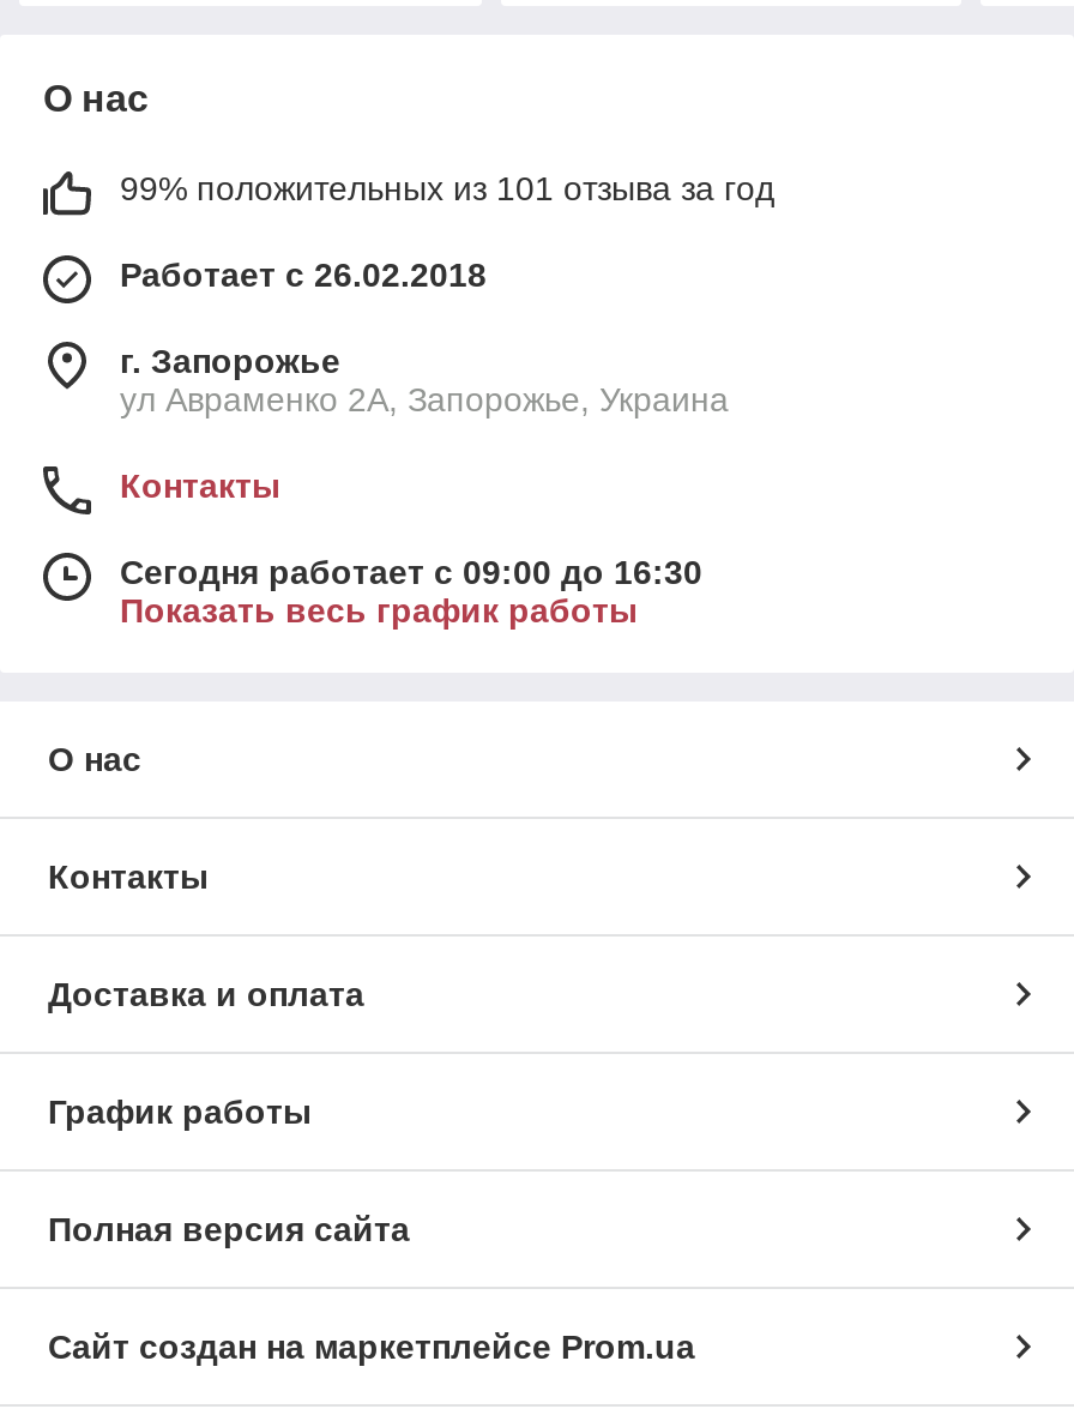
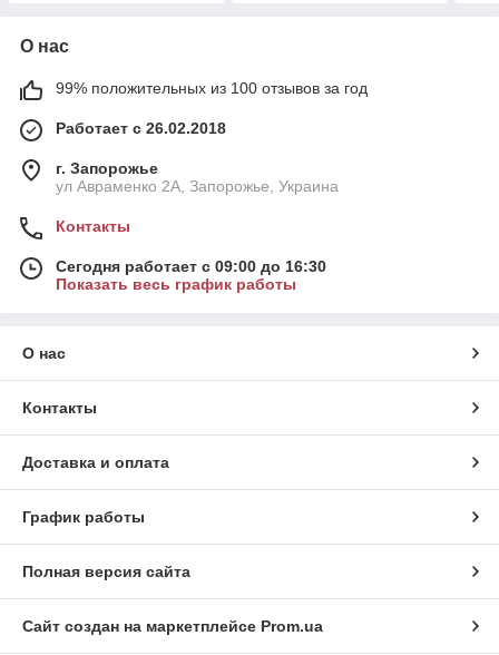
[120,169,774,207] 99% положительных из 101 отзыва за год -> [56,79,368,97] 99% положительных из 100 отзывов за год

